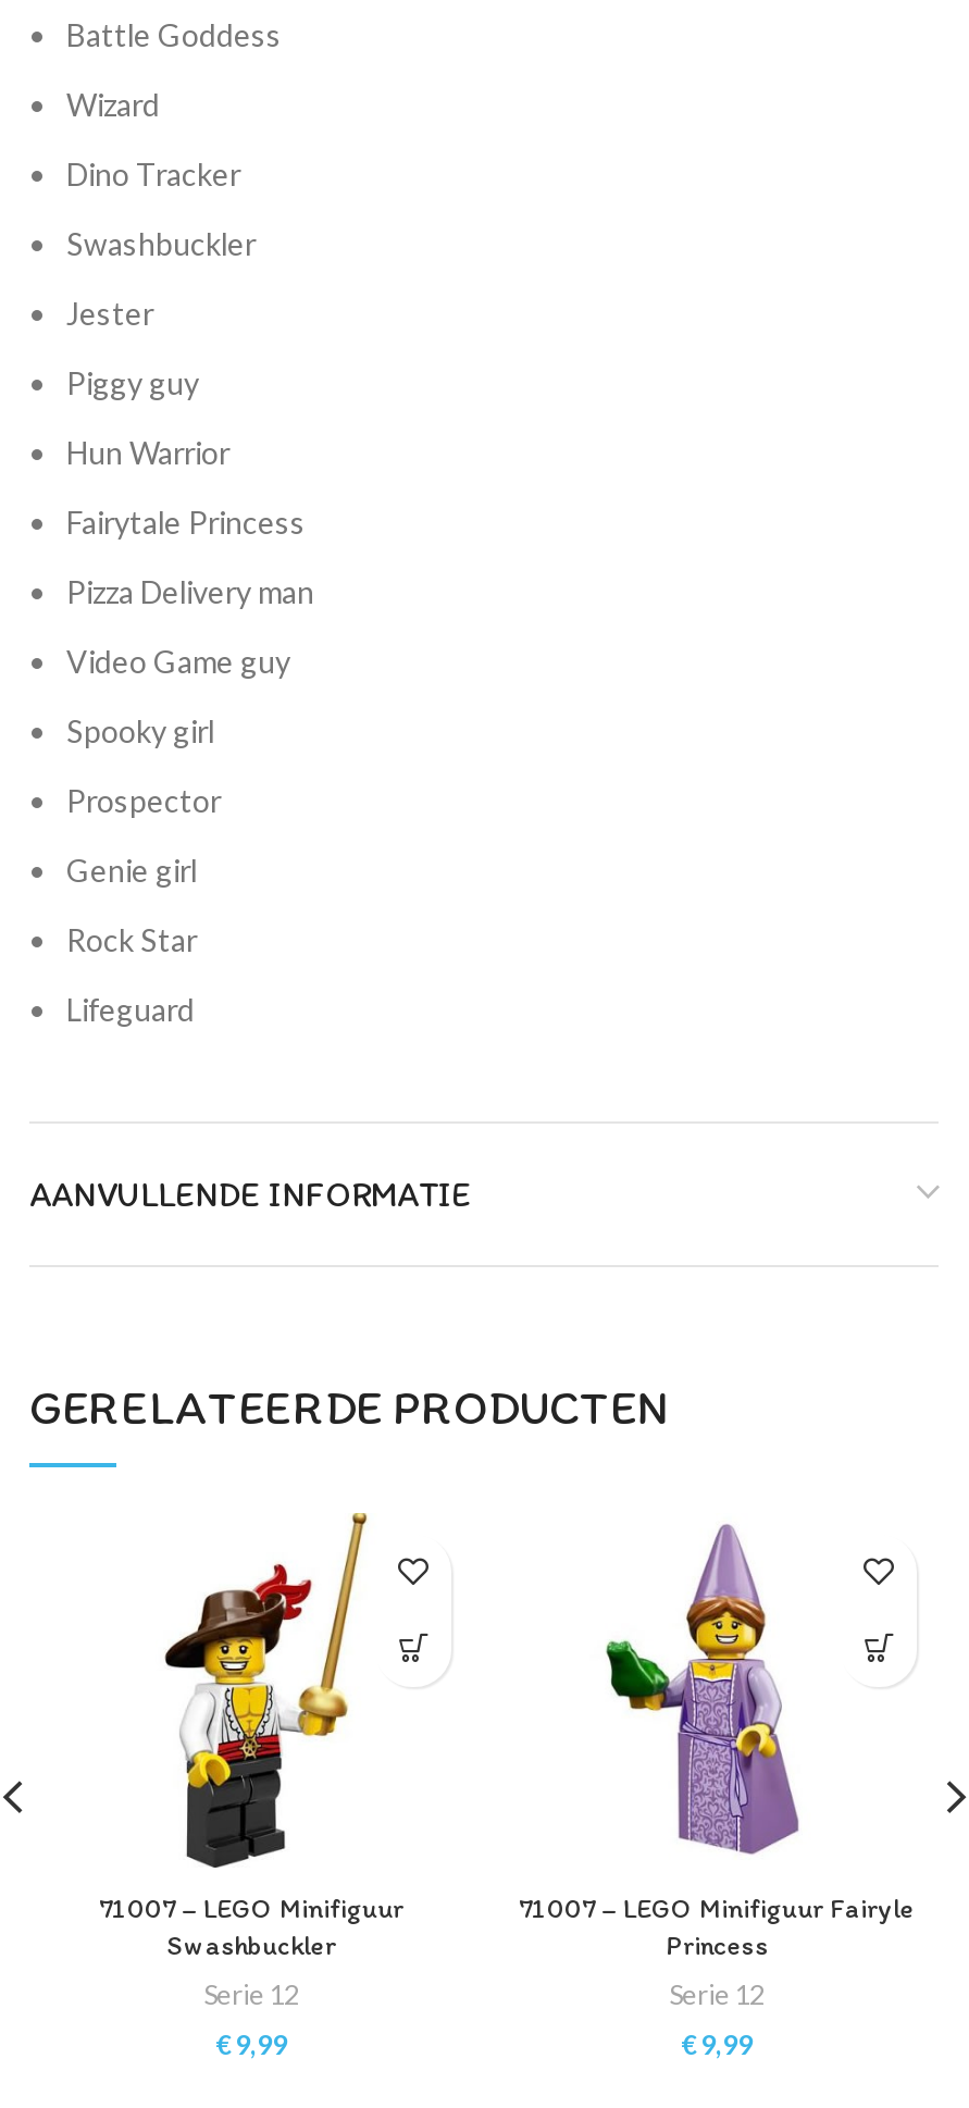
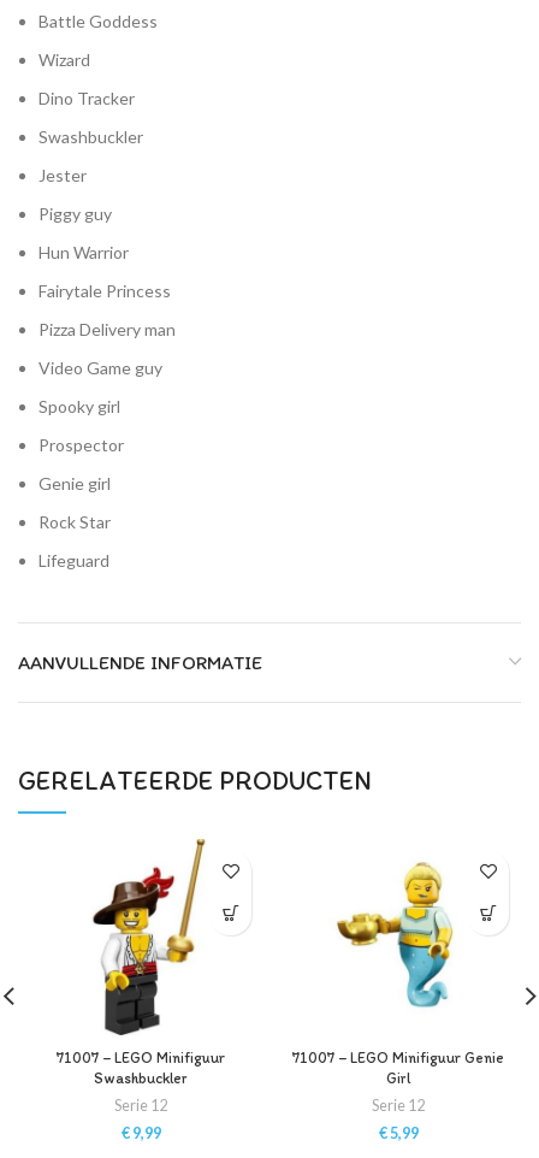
[519,1522,915,1961] [image] | 71007 – LEGO Minifiguur Fairyle | Princess -> [292,845,504,1087] [image] | 71007 – LEGO Minifiguur Genie | Girl
[681,2029,753,2061] €9,99 -> [378,1124,418,1142] €5,99

